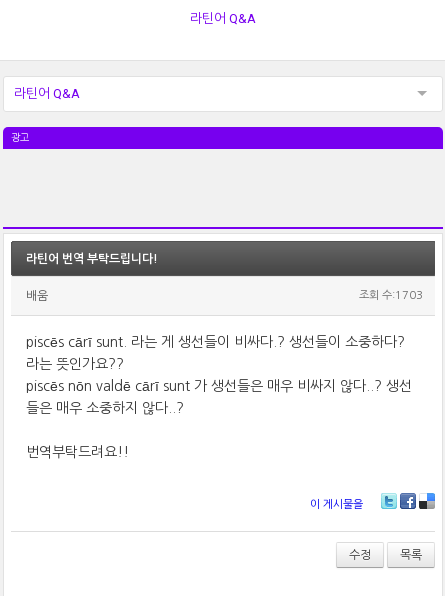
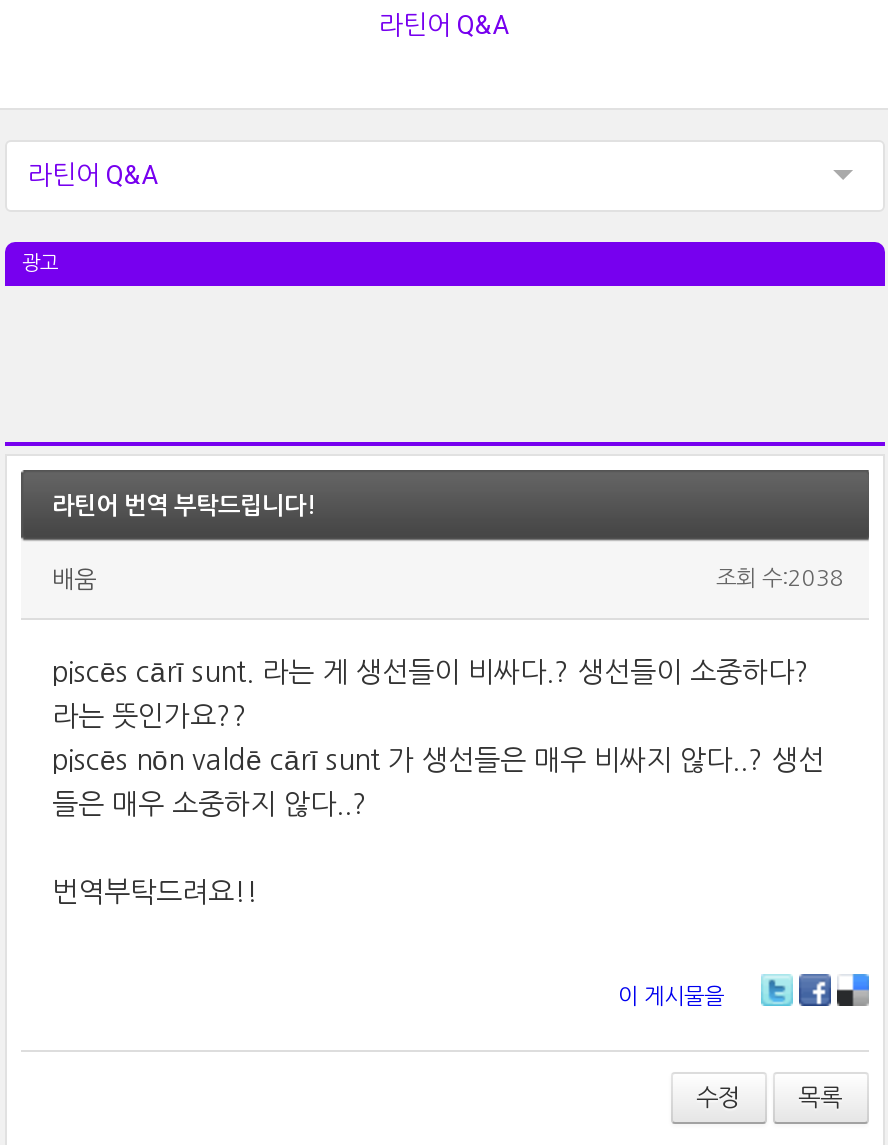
[358,290,422,301] 조회 수:1703 -> [716,567,844,589] 조회 수:2038

